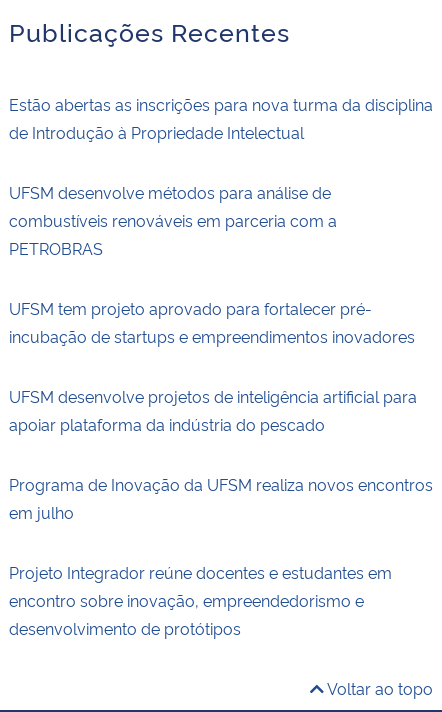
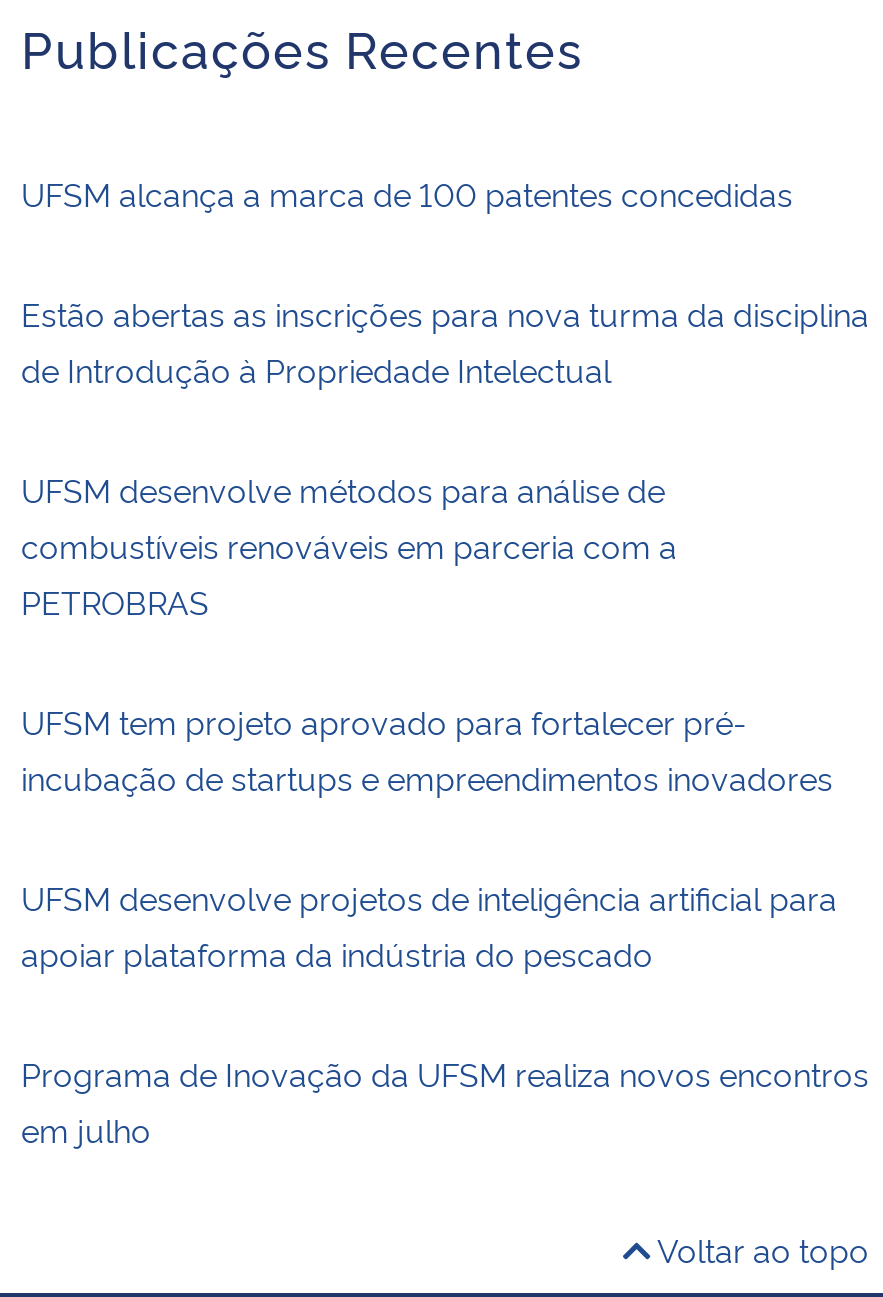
none -> [21,170,793,214] UFSM alcança a marca de 100 patentes concedidas
moved [9,93,433,523] -> [21,290,869,1150]: Estão abertas as inscrições para nova turma da disciplina | de Introdução à Propriedade Intelectual | UFSM desenvolve métodos para análise de | ... | Programa de Inovação da UFSM realiza novos encontros | em julho
[9,561,392,639] Projeto Integrador reúne docentes e estudantes em | encontro sobre inovação, empreendedorismo e | desenvolvimento de protótipos -> none

